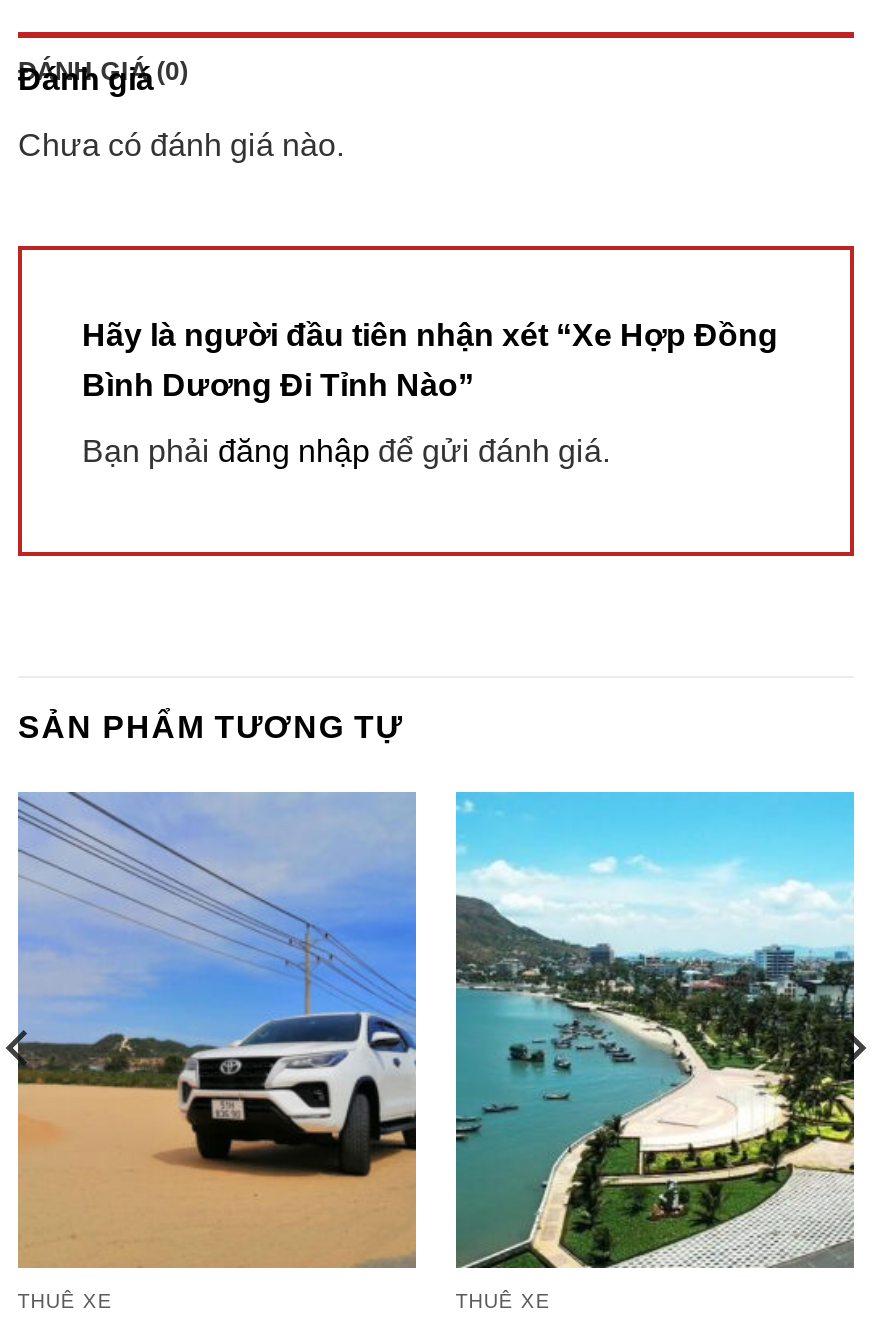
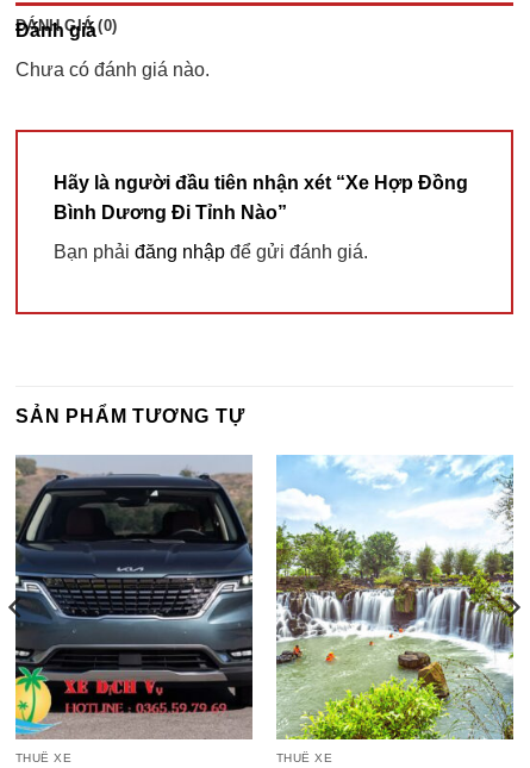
[16,792,418,1268] [image] -> [14,456,254,739] [image]
[454,790,856,1270] [image] -> [275,455,515,741] [image]

